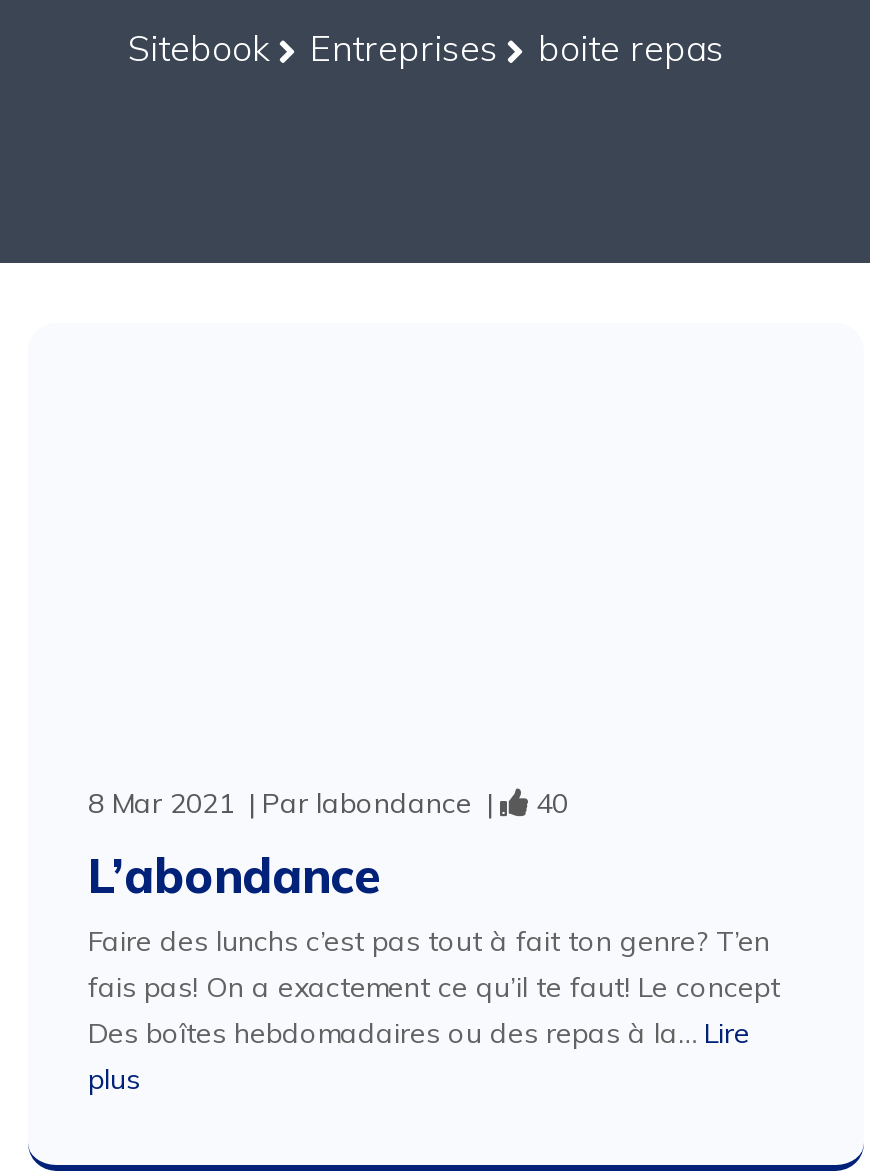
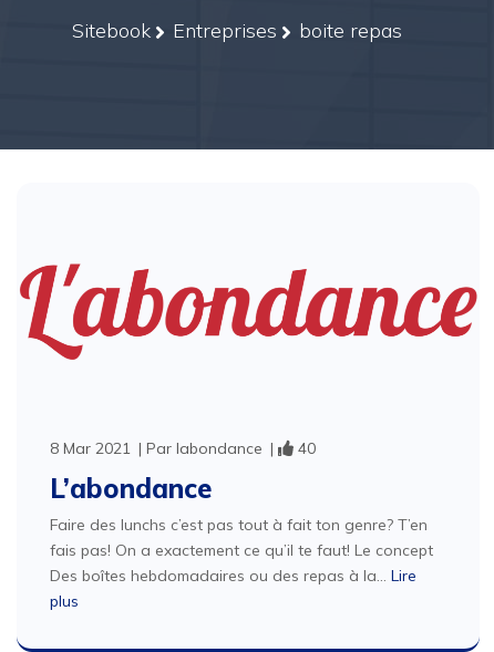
none -> [19,262,478,361] [image]

